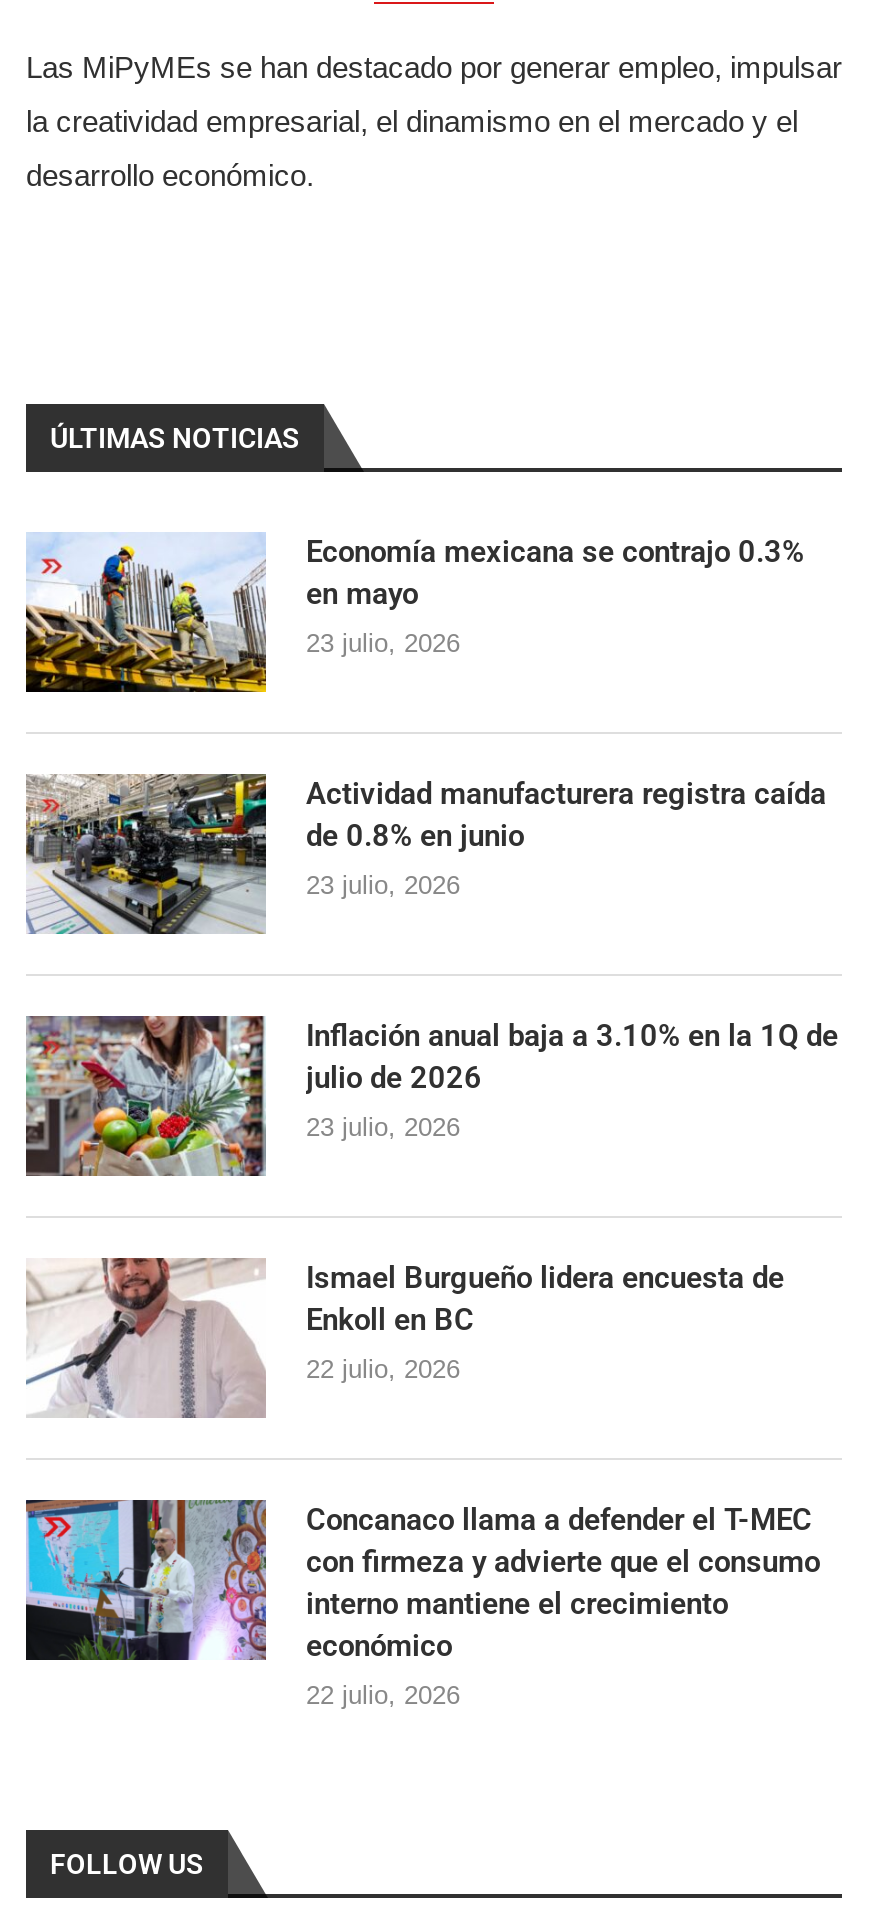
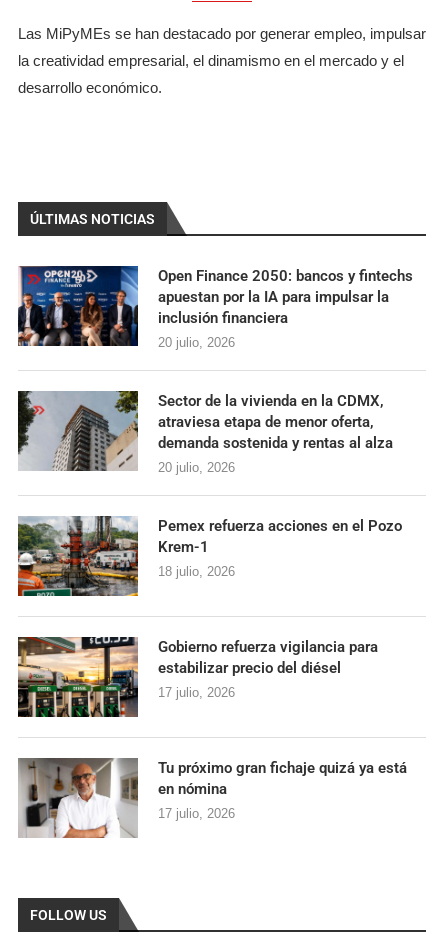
[24,532,804,694] [image] | Economía mexicana se contrajo 0.3% | en mayo | 23 julio, 2026 -> [17,265,413,350] [image] | Open Finance 2050: bancos y fintechs | apuestan por la IA para impulsar la | inclusión financiera | 20 julio, 2026
[24,772,826,942] [image] | Actividad manufacturera registra caída | de 0.8% en junio | 23 julio, 2026 -> [17,387,393,475] [image] | Sector de la vivienda en la CDMX, | atraviesa etapa de menor oferta, | demanda sostenida y rentas al alza | 20 julio, 2026
[26,1014,838,1192] [image] | Inflación anual baja a 3.10% en la 1Q de | julio de 2026 | 23 julio, 2026 -> [17,508,402,597] [image] | Pemex refuerza acciones en el Pozo | Krem-1 | 18 julio, 2026
[26,1256,784,1434] [image] | Ismael Burgueño lidera encuesta de | Enkoll en BC | 22 julio, 2026 -> [17,629,378,718] [image] | Gobierno refuerza vigilancia para | estabilizar precio del diésel | 17 julio, 2026
[24,1498,820,1710] [image] | Concanaco llama a defender el T-MEC | con firmeza y advierte que el consumo | interno mantiene el crecimiento | económico | 22 julio, 2026 -> [17,750,407,839] [image] | Tu próximo gran fichaje quizá ya está | en nómina | 17 julio, 2026

